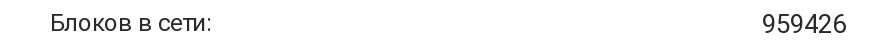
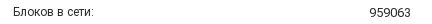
[762,9,846,39] 959426 -> [369,5,411,20] 959063

